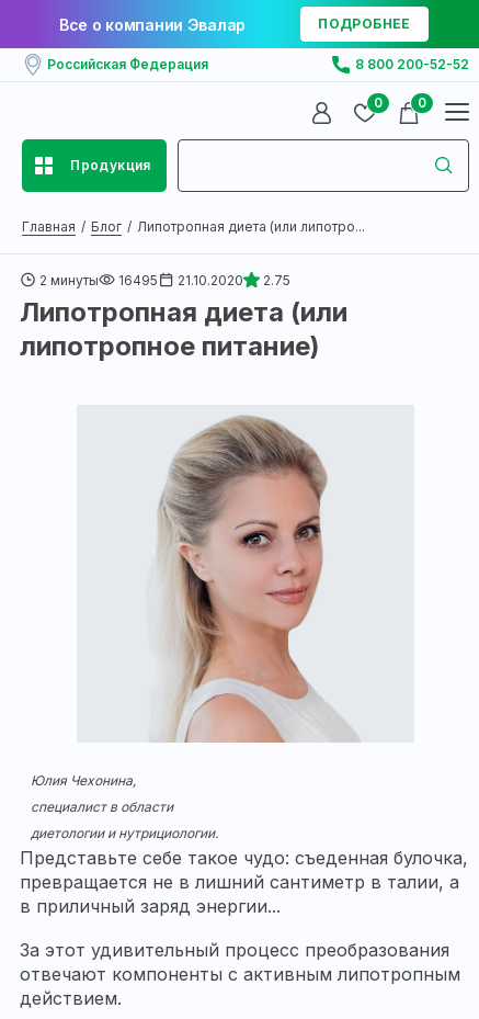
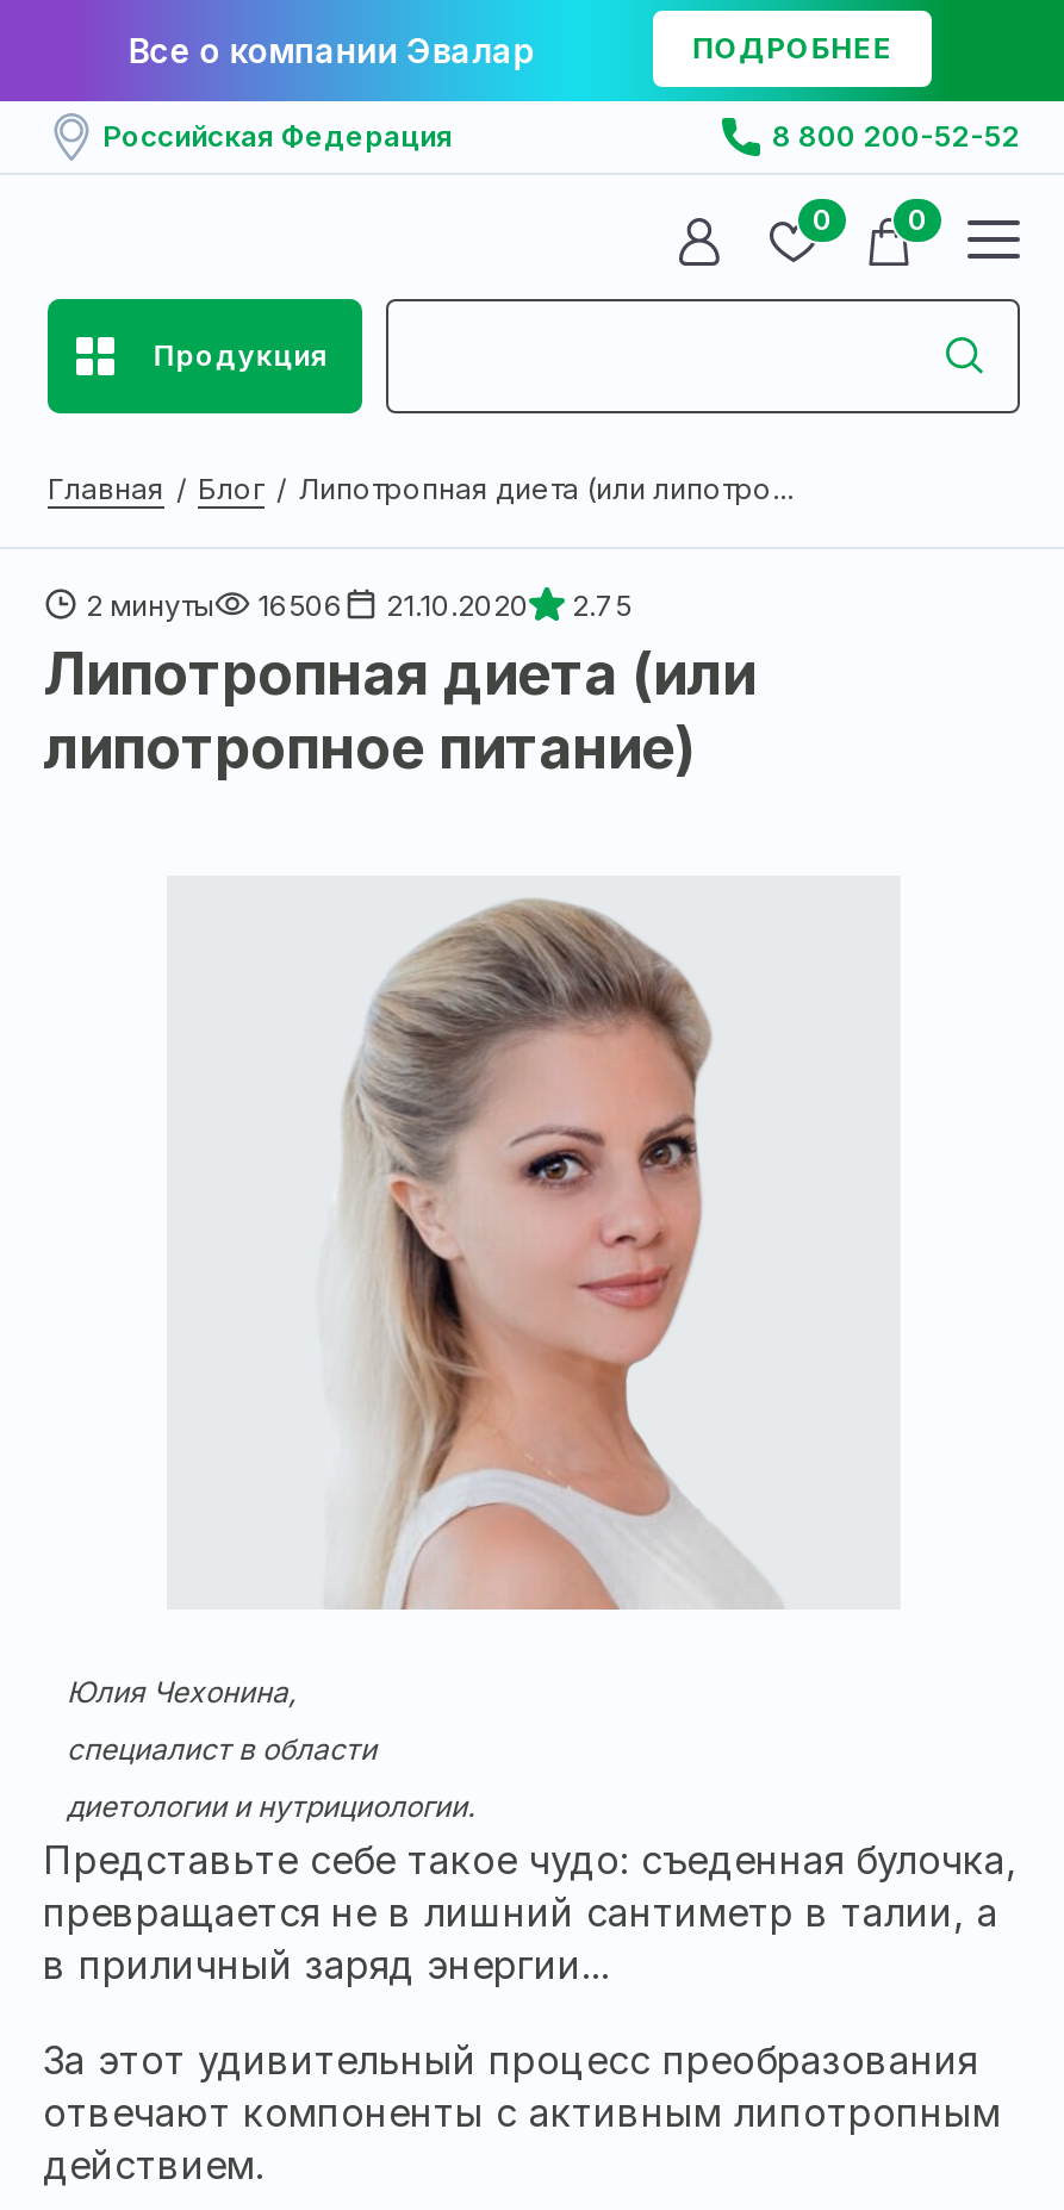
[39,272,290,288] 2 минуты 16495 21.10.2020 2.75 -> [86,587,631,623] 2 минуты 16506 21.10.2020 2.75

